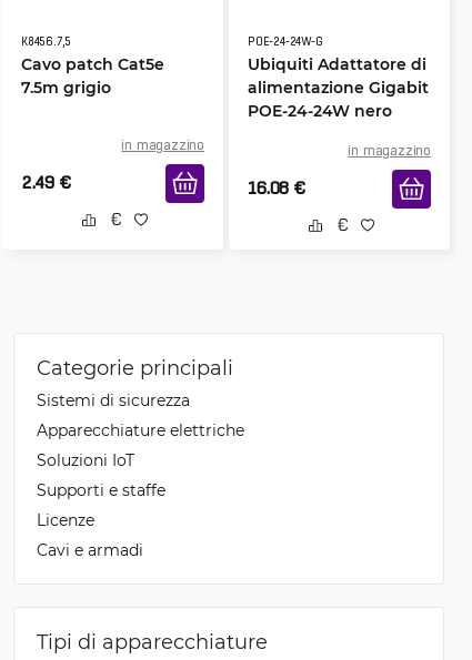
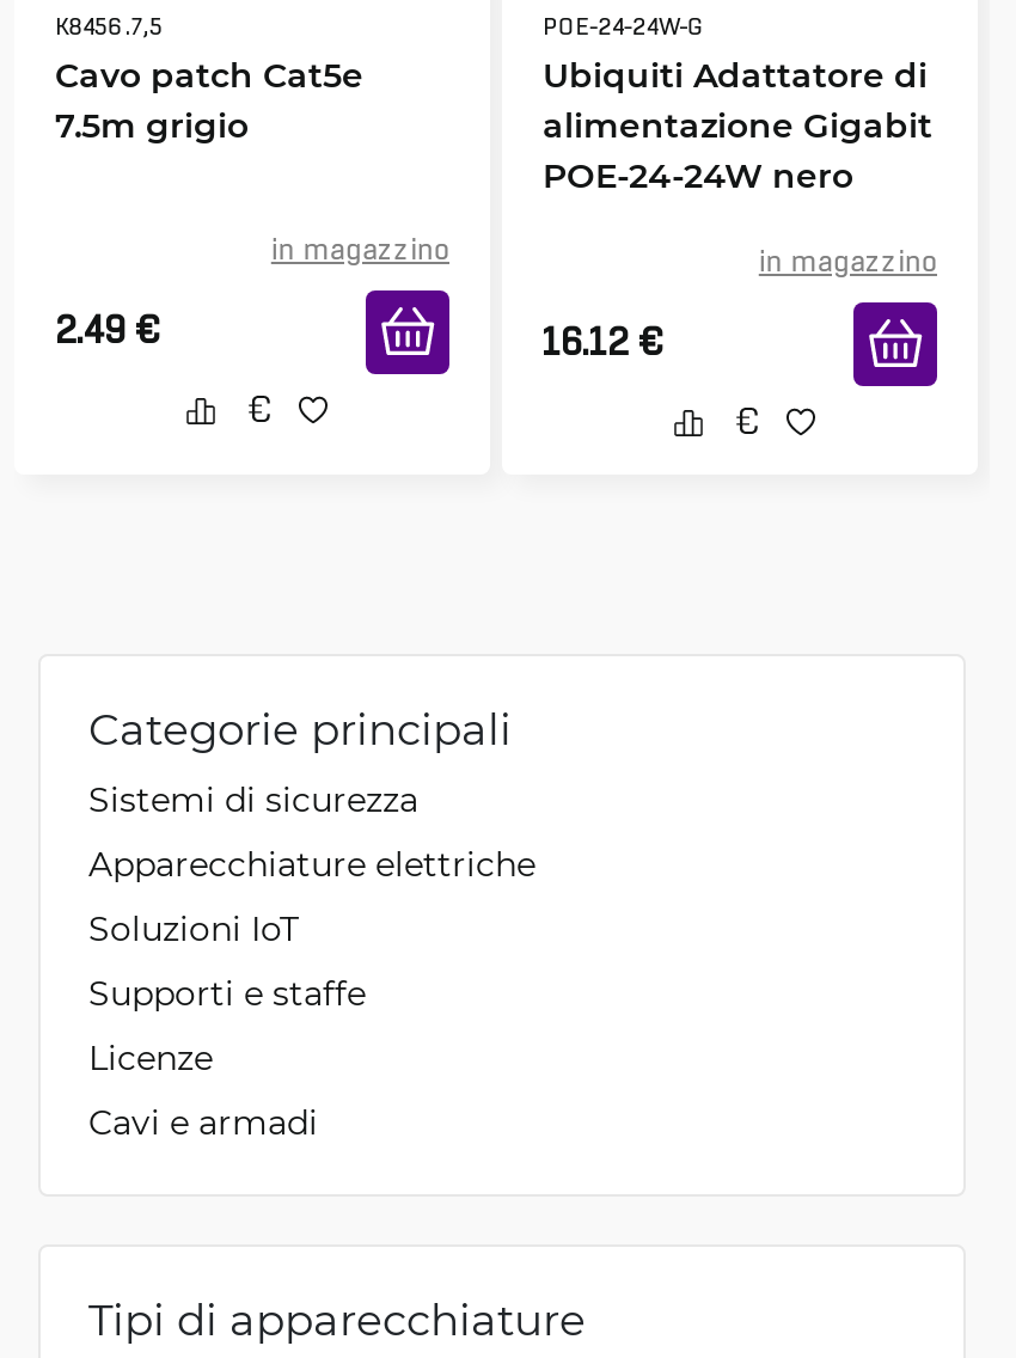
[248,178,305,199] 16.08 € -> [543,319,663,365] 16.12 €

